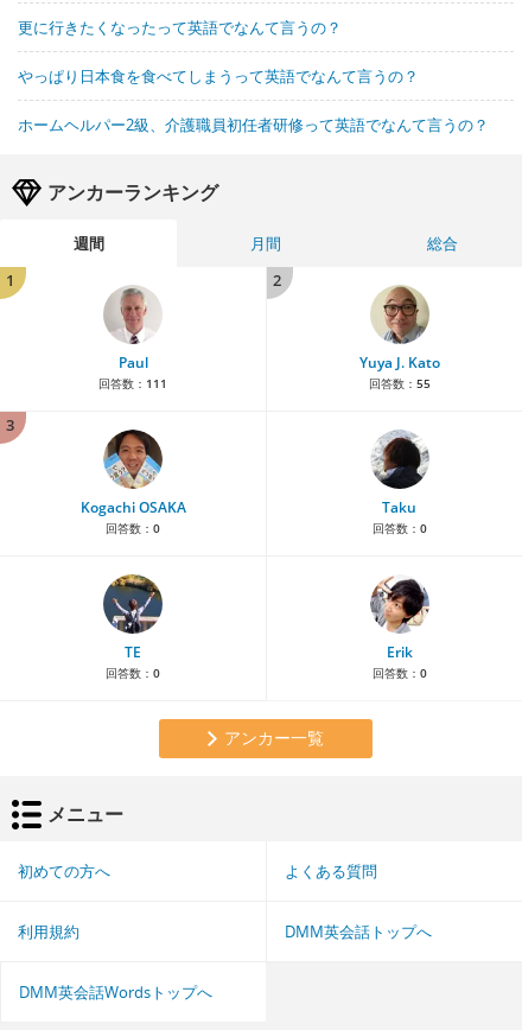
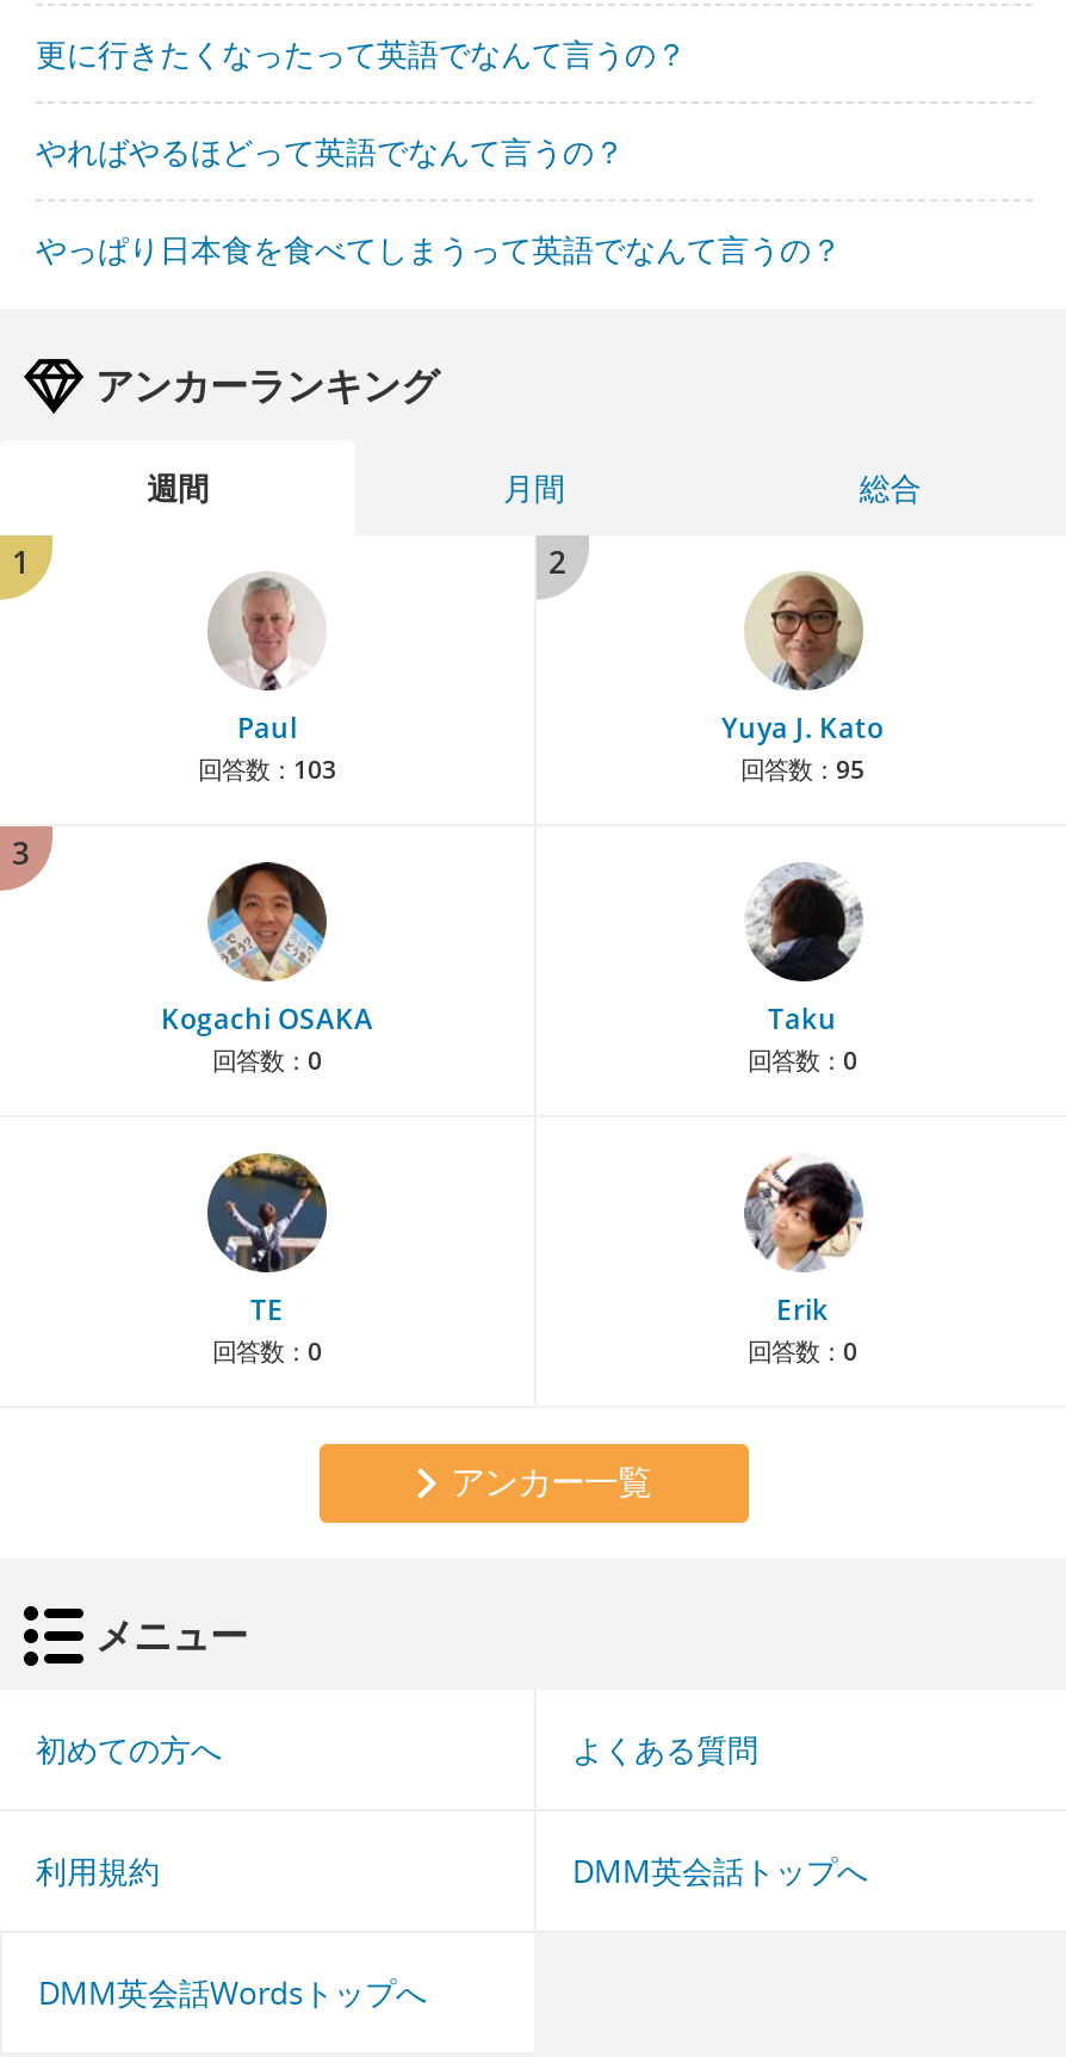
none -> [36,130,625,173] やればやるほどって英語でなんて言うの？
moved [18,65,419,87] -> [36,228,842,271]: やっぱり日本食を食べてしまうって英語でなんて言うの？
[18,114,489,135] ホームヘルパー2級、介護職員初任者研修って英語でなんて言うの？ -> none
[98,375,167,392] 回答数：111 -> [198,752,336,786] 回答数：103
[368,375,430,392] 回答数：55 -> [740,752,864,786] 回答数：95

